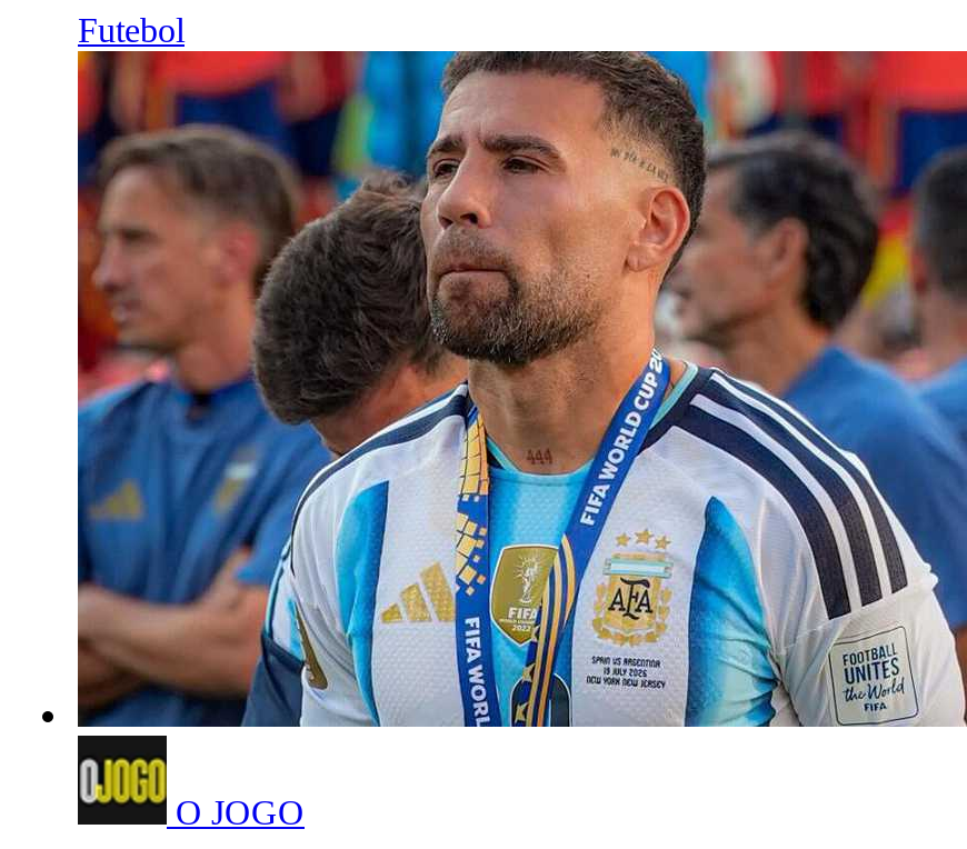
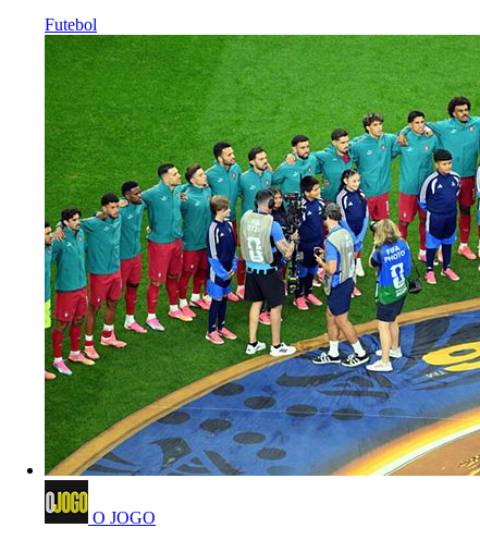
[76,49,960,729] [image] -> [44,34,477,477] [image]

